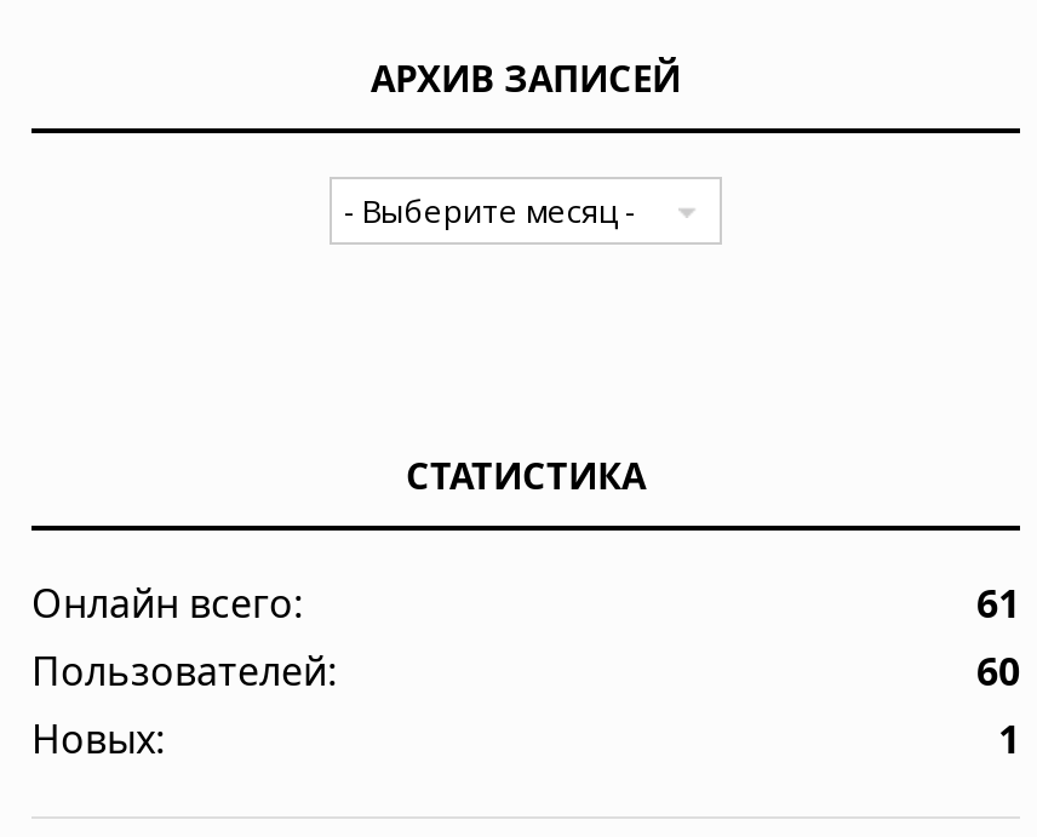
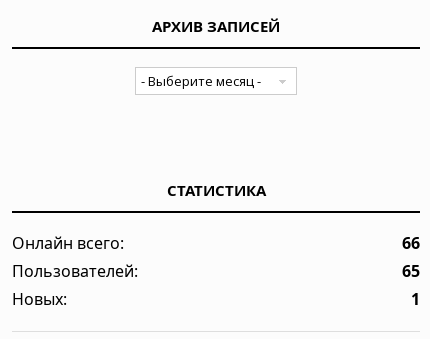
[976,577,1020,630] 61 -> [402,232,420,254] 66
[976,645,1020,698] 60 -> [402,260,420,282] 65

